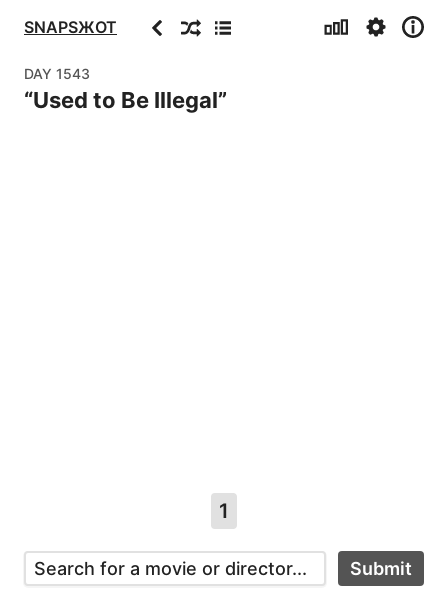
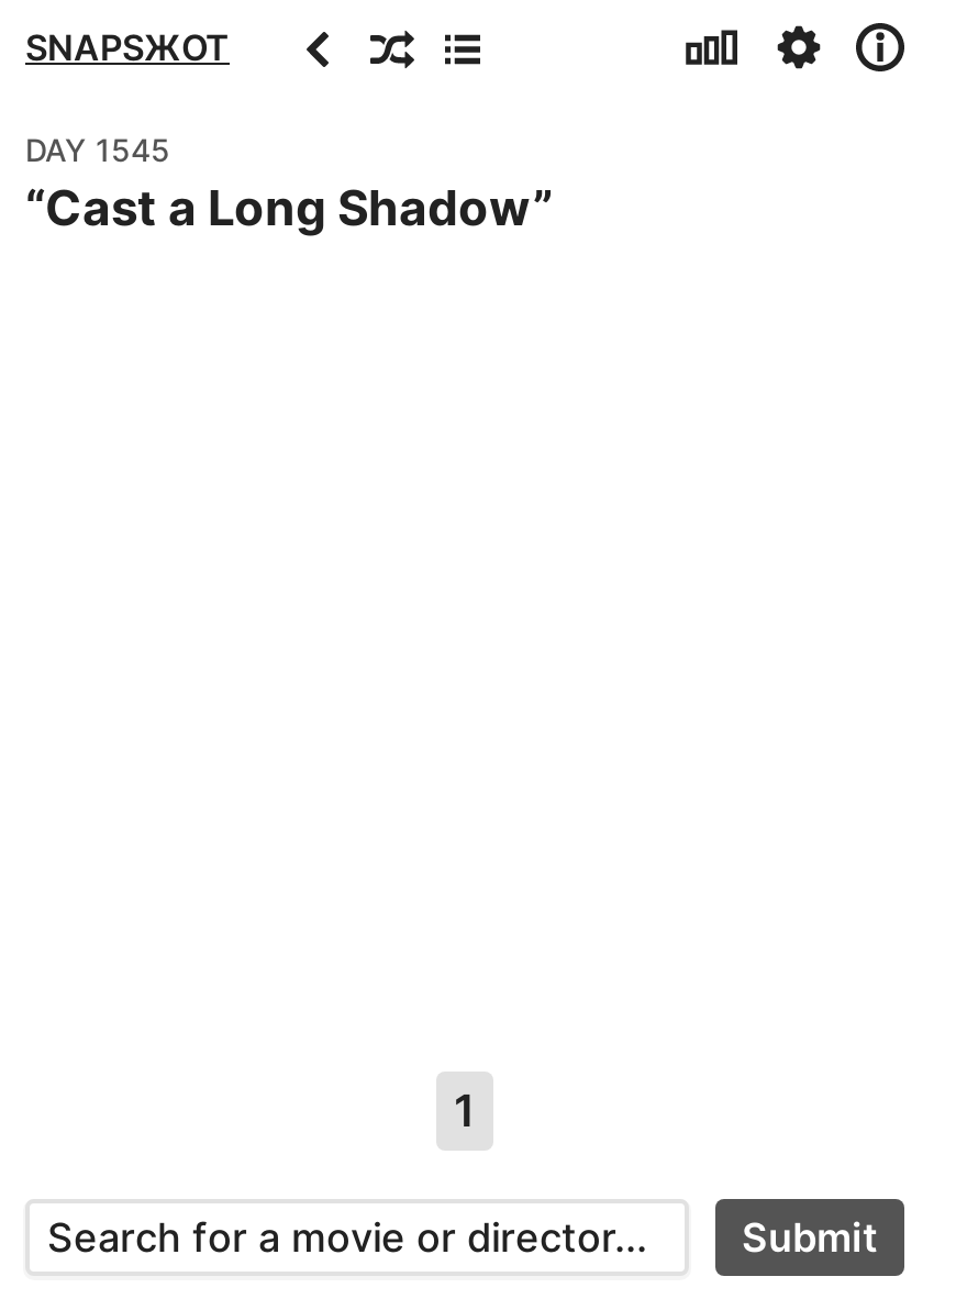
[24,65,227,113] DAY 1543 | “Used to Be Illegal” -> [25,132,553,237] DAY 1545 | “Cast a Long Shadow”

